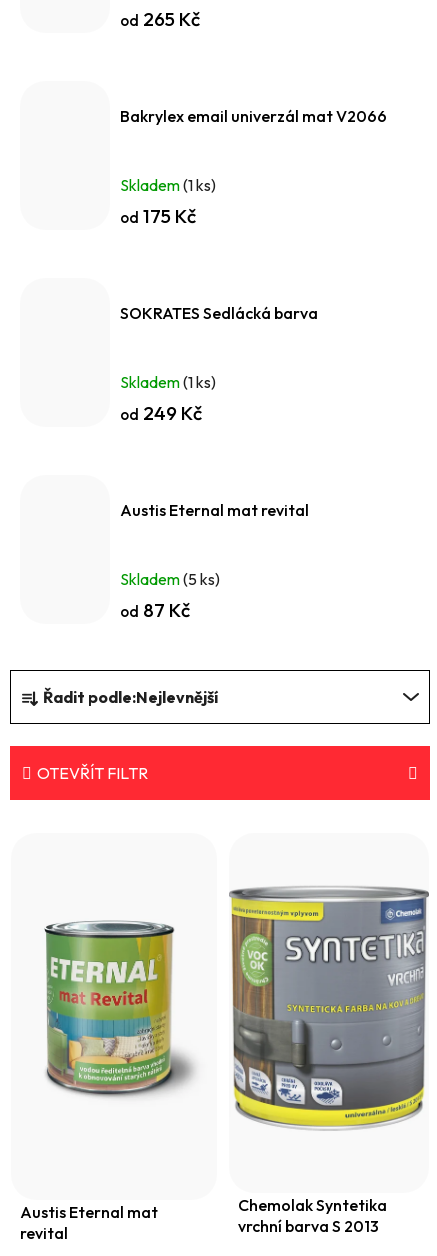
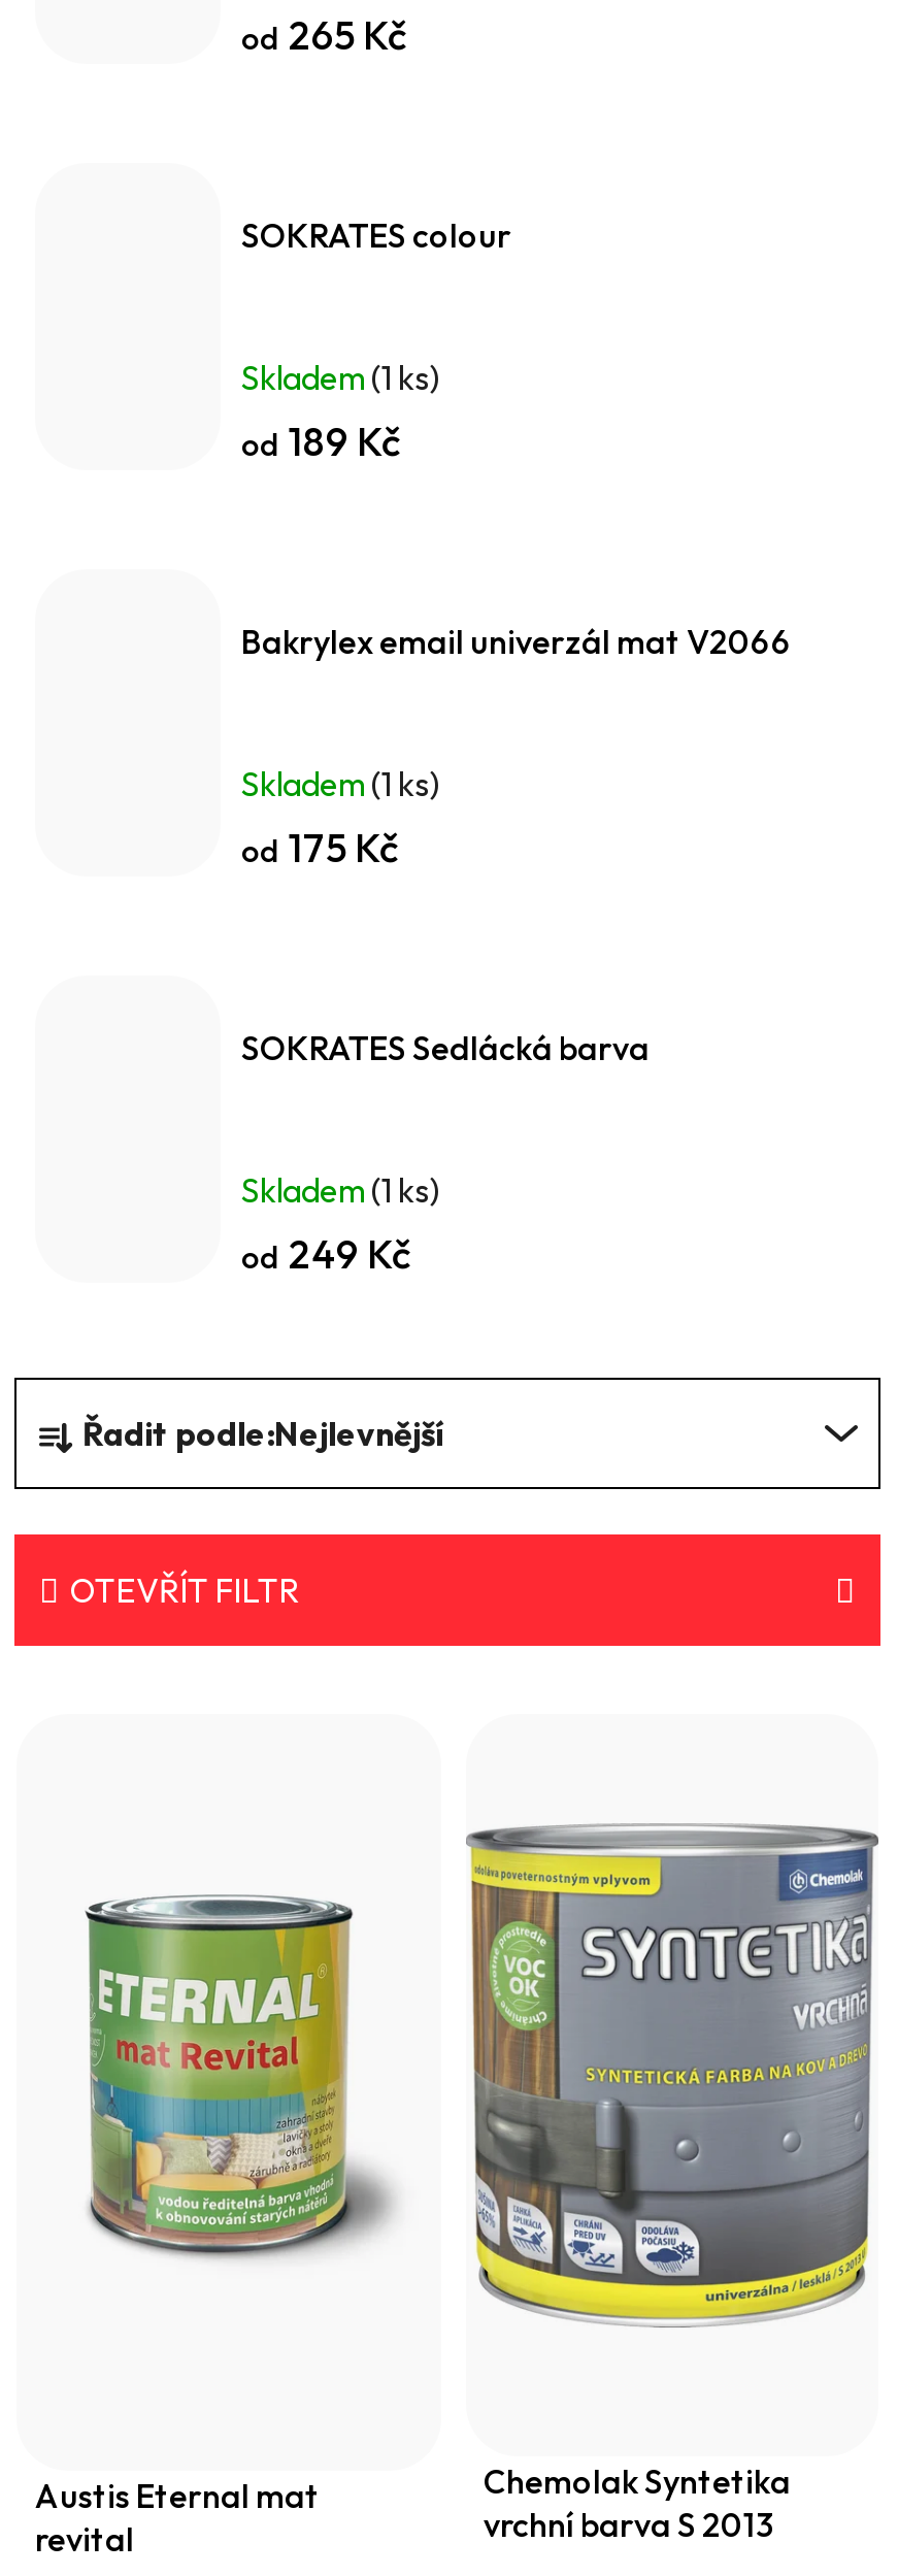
none -> [241,215,511,467] SOKRATES colour | Skladem (1 ks) | od 189 Kč
moved [120,106,387,425] -> [241,621,792,1279]: Bakrylex email univerzál mat V2066 | Skladem (1 ks) | od 175 Kč | SOKRATES Sedlácká barva | Skladem (1 ks) | od 249 Kč
[120,500,309,622] Austis Eternal mat revital | Skladem (5 ks) | od 87 Kč -> none

